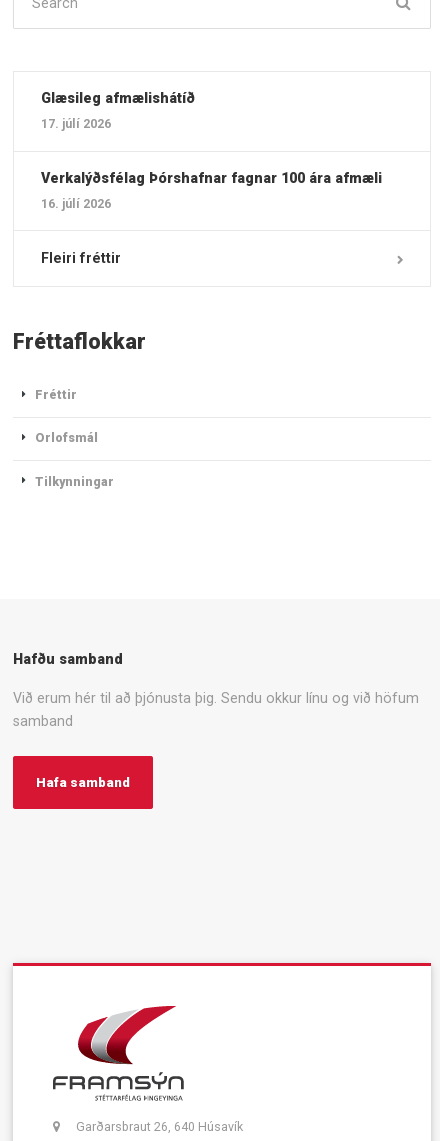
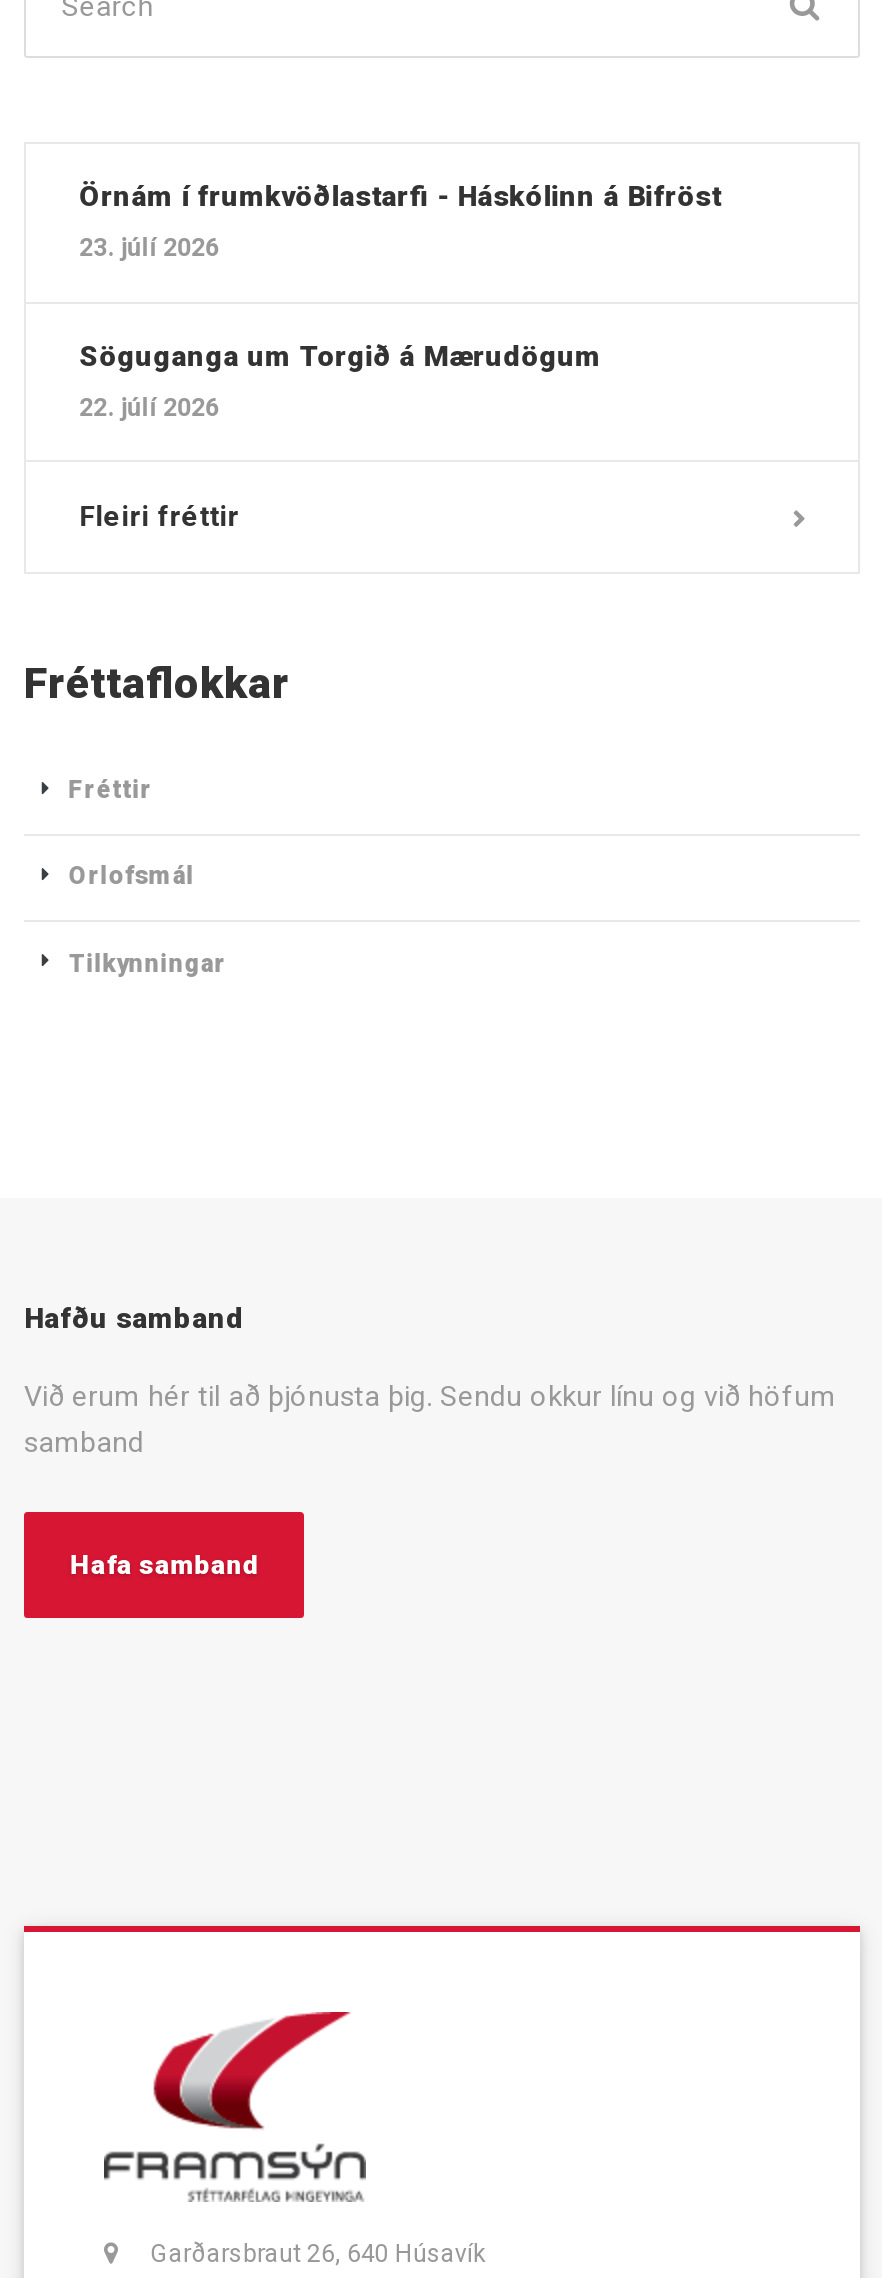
[41,90,195,106] Glæsileg afmælishátíð -> [79,181,721,213] Örnám í frumkvöðlastarfi - Háskólinn á Bifröst
[41,116,111,131] 17. júlí 2026 -> [79,233,219,263] 23. júlí 2026
[41,170,382,186] Verkalýðsfélag Þórshafnar fagnar 100 ára afmæli -> [79,340,609,372] Söguganga um Torgið á Mærudögum
[41,196,111,211] 16. júlí 2026 -> [79,392,219,422] 22. júlí 2026

